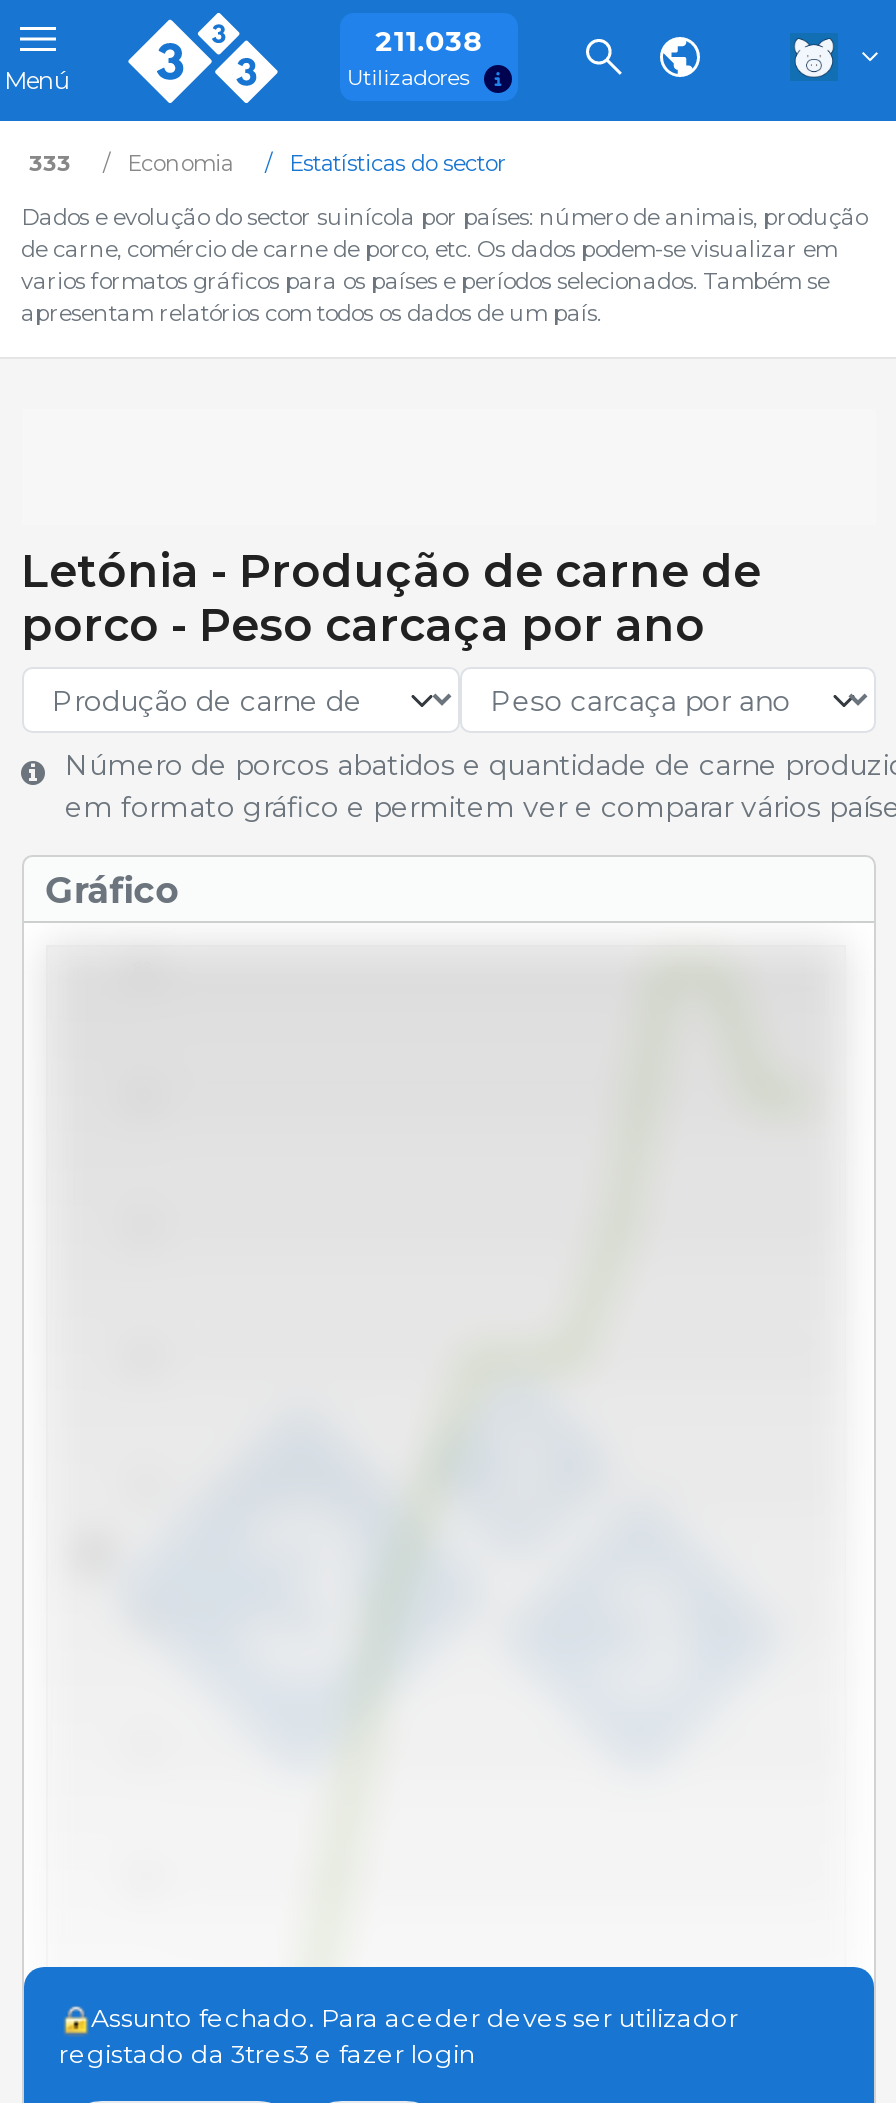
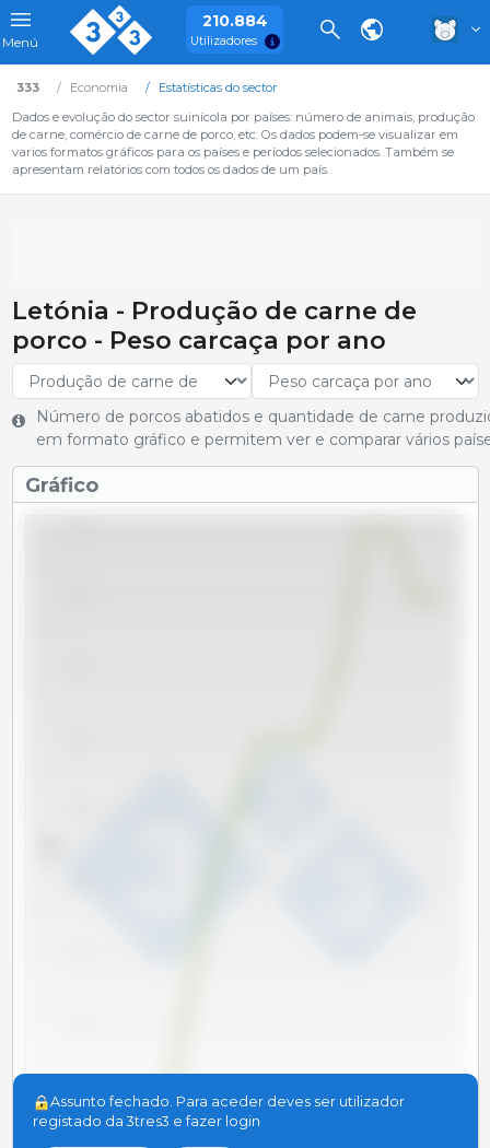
[375,22,483,58] 211.038 -> [202,10,268,30] 210.884

